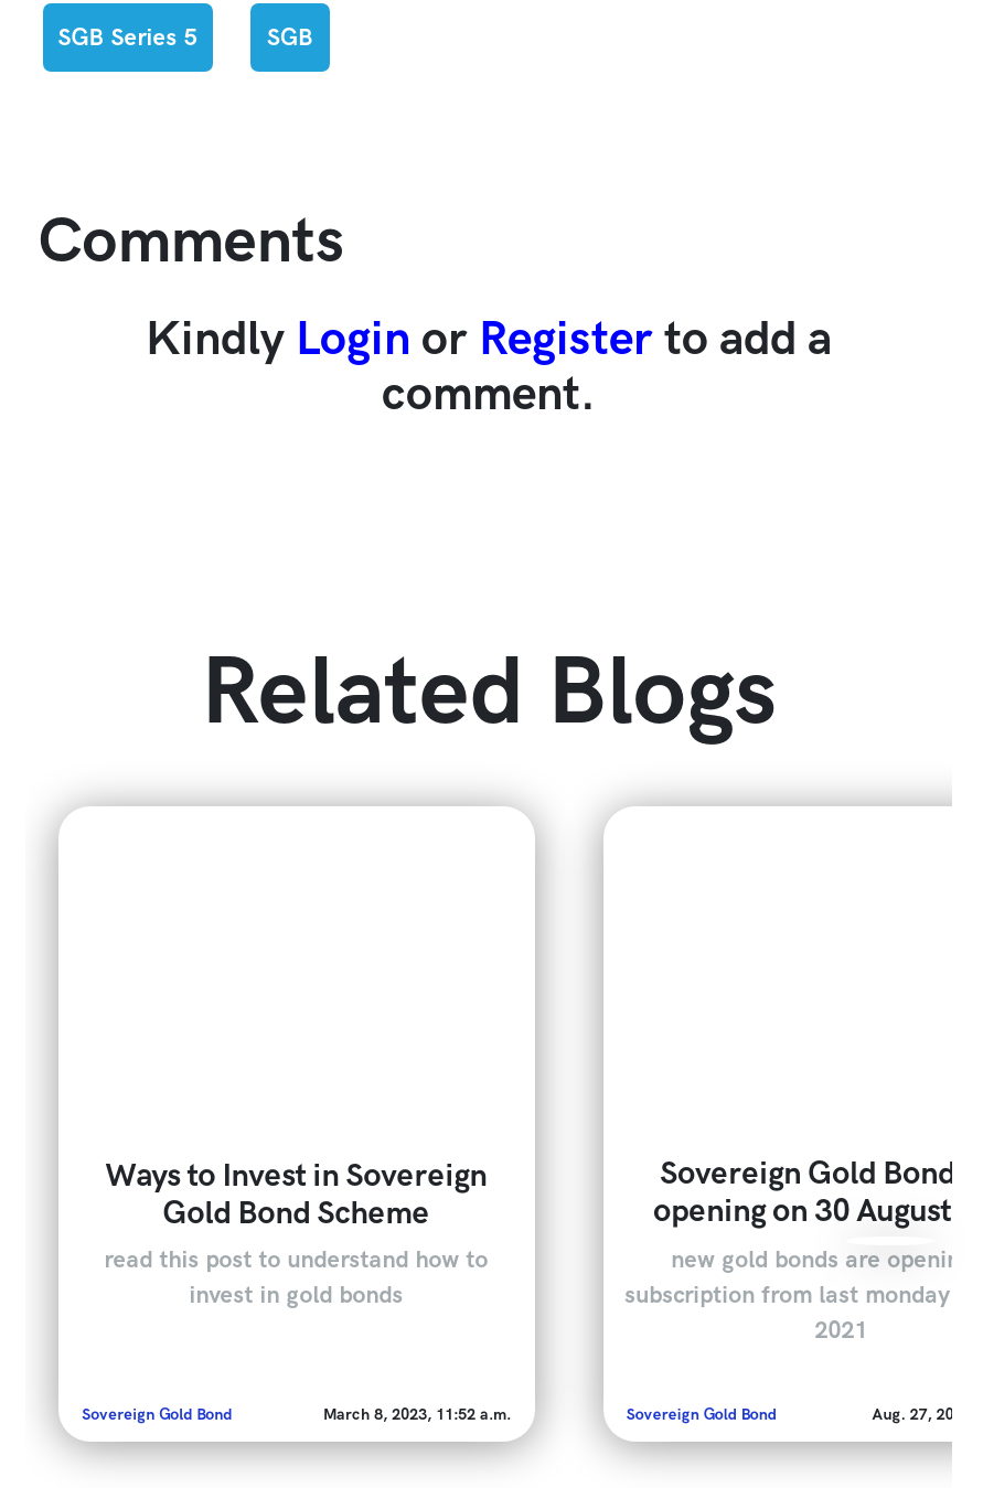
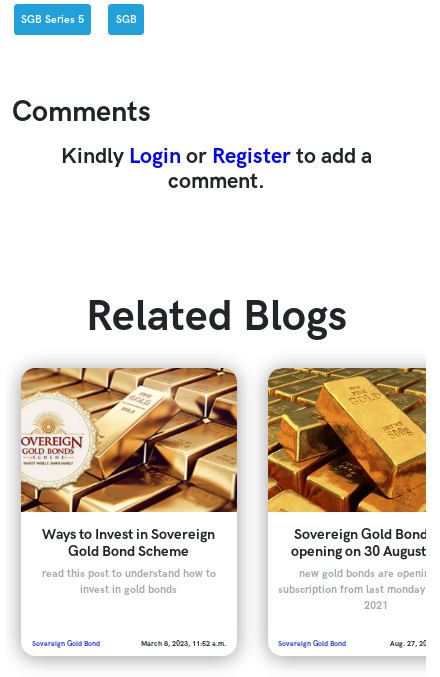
none -> [20,367,238,513] [image]
none -> [267,367,427,513] [image]

